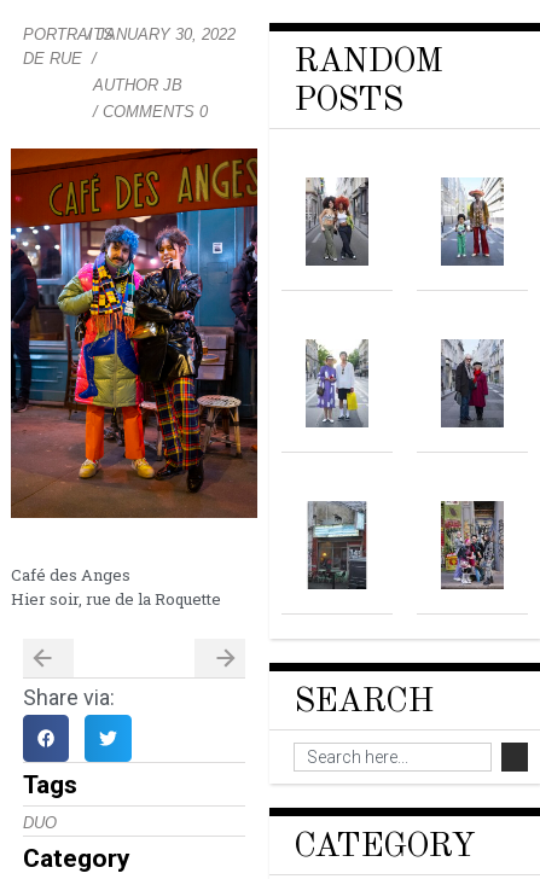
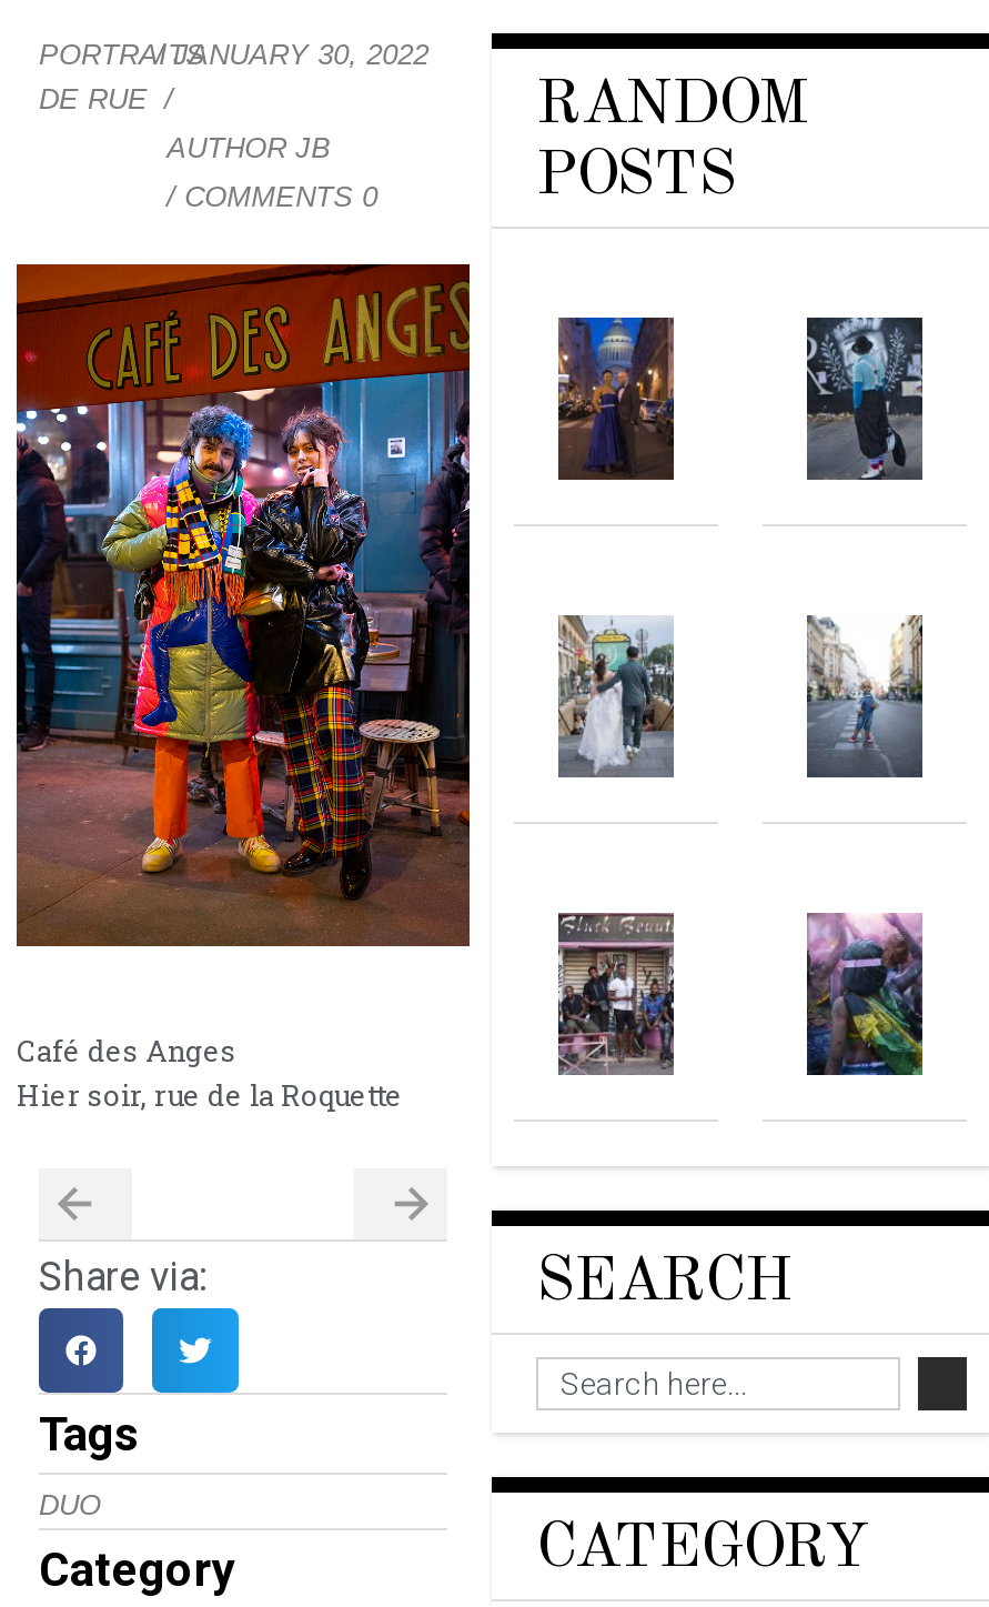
[306,176,370,264] [image] -> [558,315,676,478] [image]
[441,177,504,264] [image] -> [805,315,925,478] [image]
[306,339,368,425] [image] -> [558,615,676,777] [image]
[442,339,504,425] [image] -> [807,615,925,777] [image]
[306,501,368,589] [image] -> [556,911,676,1073] [image]
[440,500,504,589] [image] -> [805,911,925,1075] [image]

